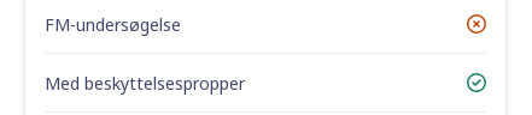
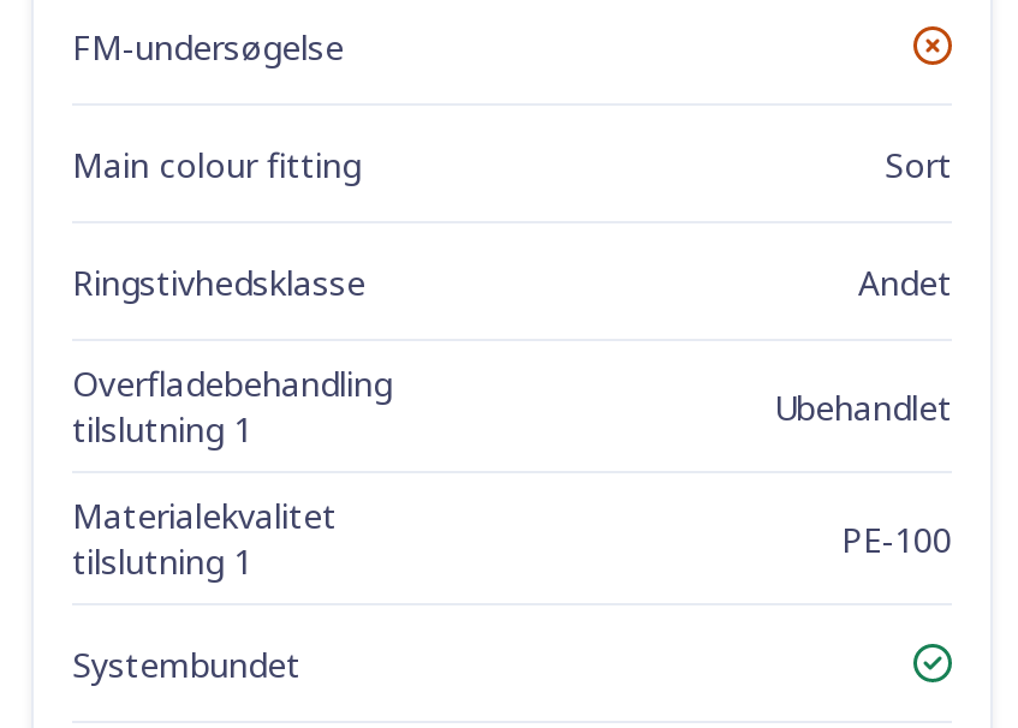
[45,71,245,94] Med beskyttelsespropper -> [72,141,952,686] Main colour fitting | Sort | Ringstivhedsklasse | Andet | Overfladebehandling | tilslutning 1 | Ubehandlet | Materialekvalitet | tilslutning 1 | PE-100 | Systembundet

